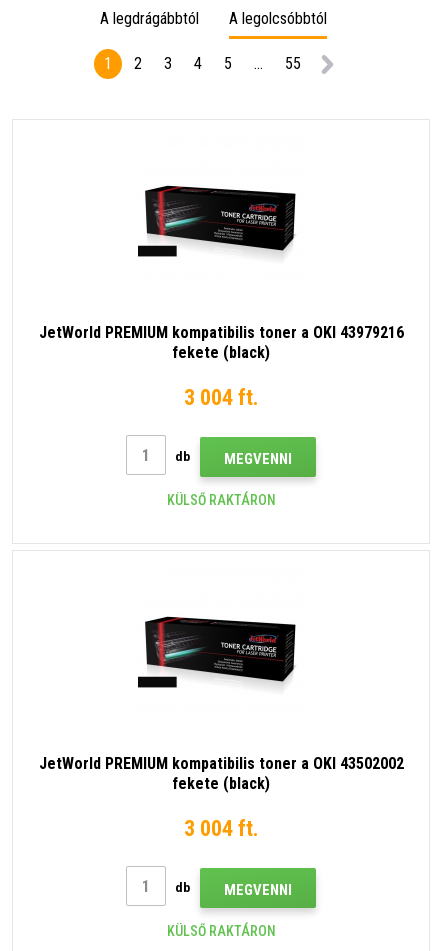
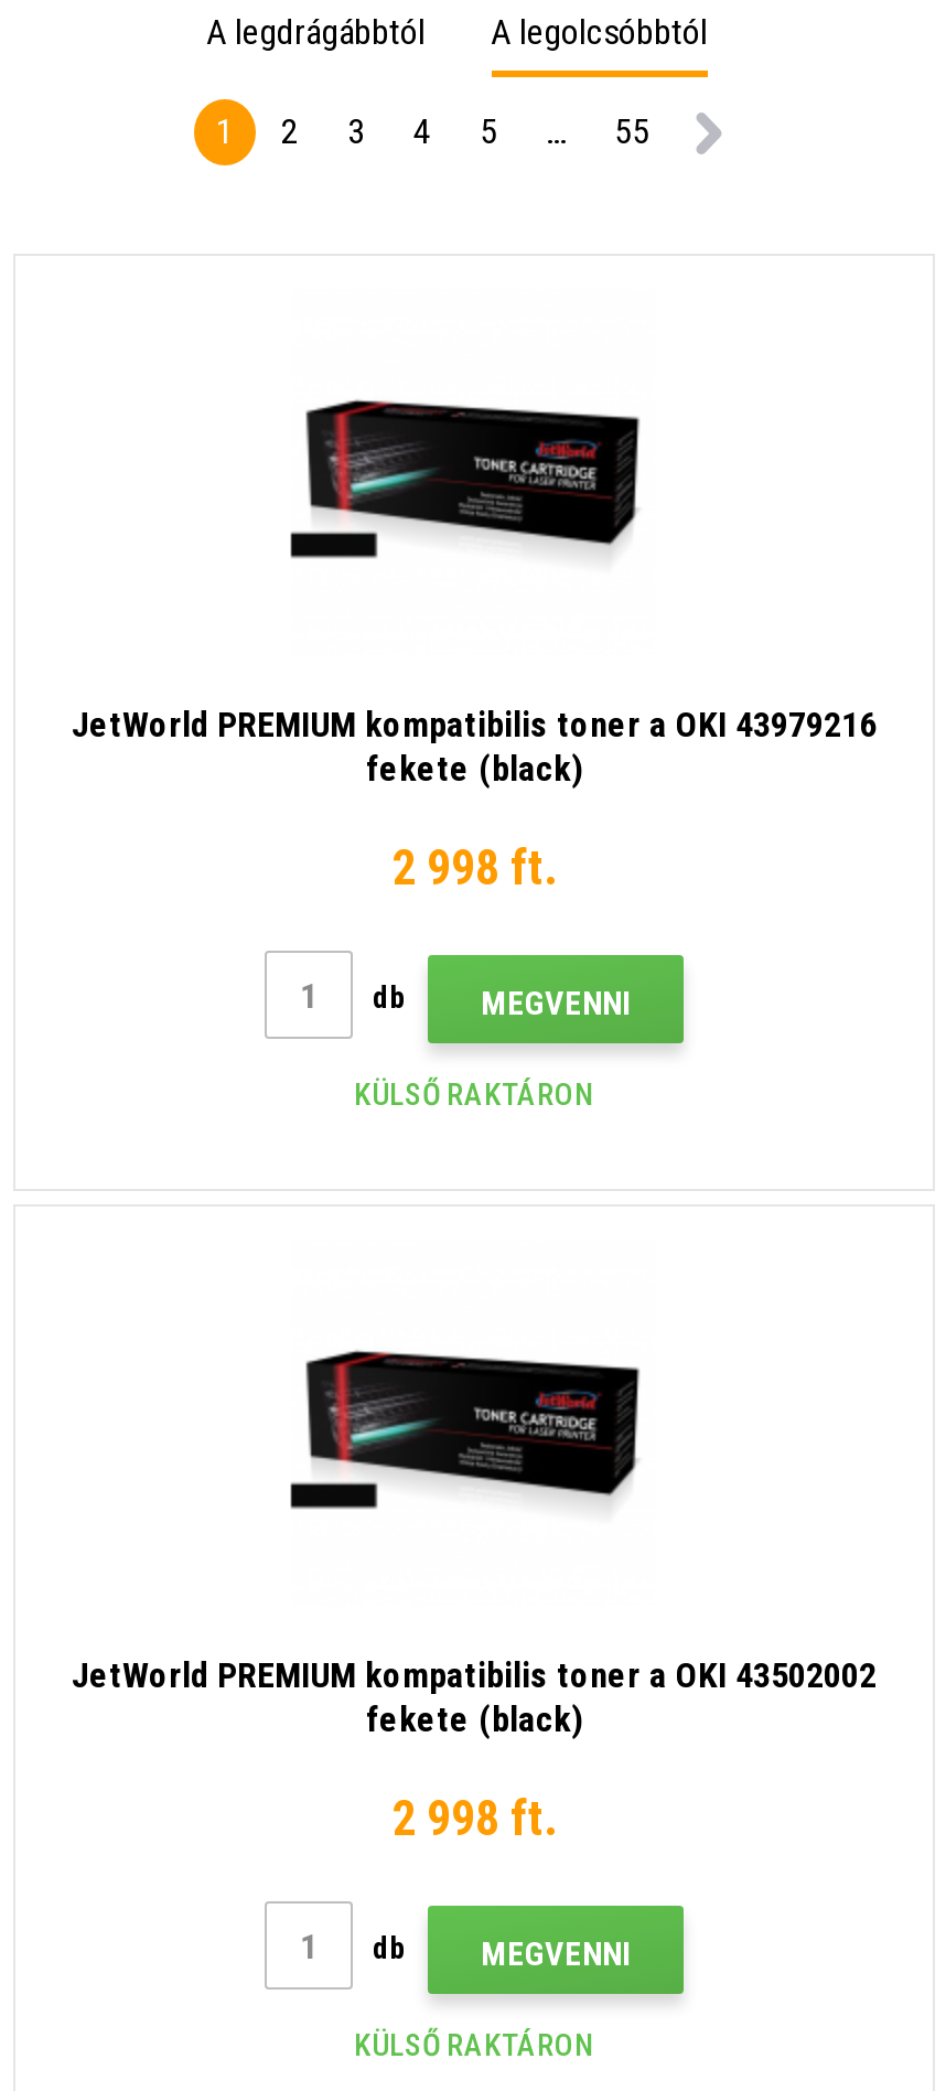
[183,385,258,410] 3 004 ft. -> [391,840,557,896] 2 998 ft.
[183,816,258,841] 3 004 ft. -> [391,1791,557,1846] 2 998 ft.

